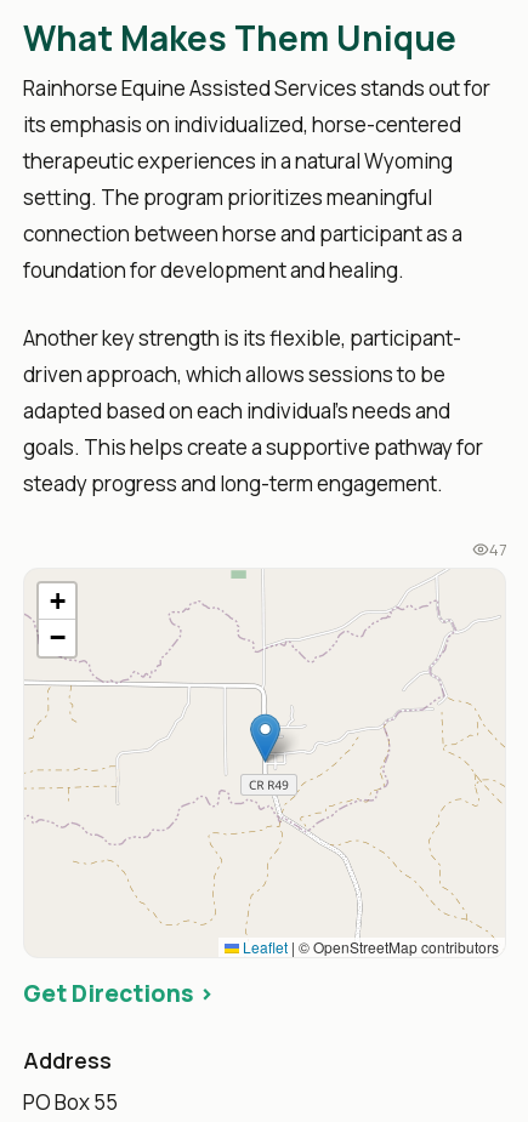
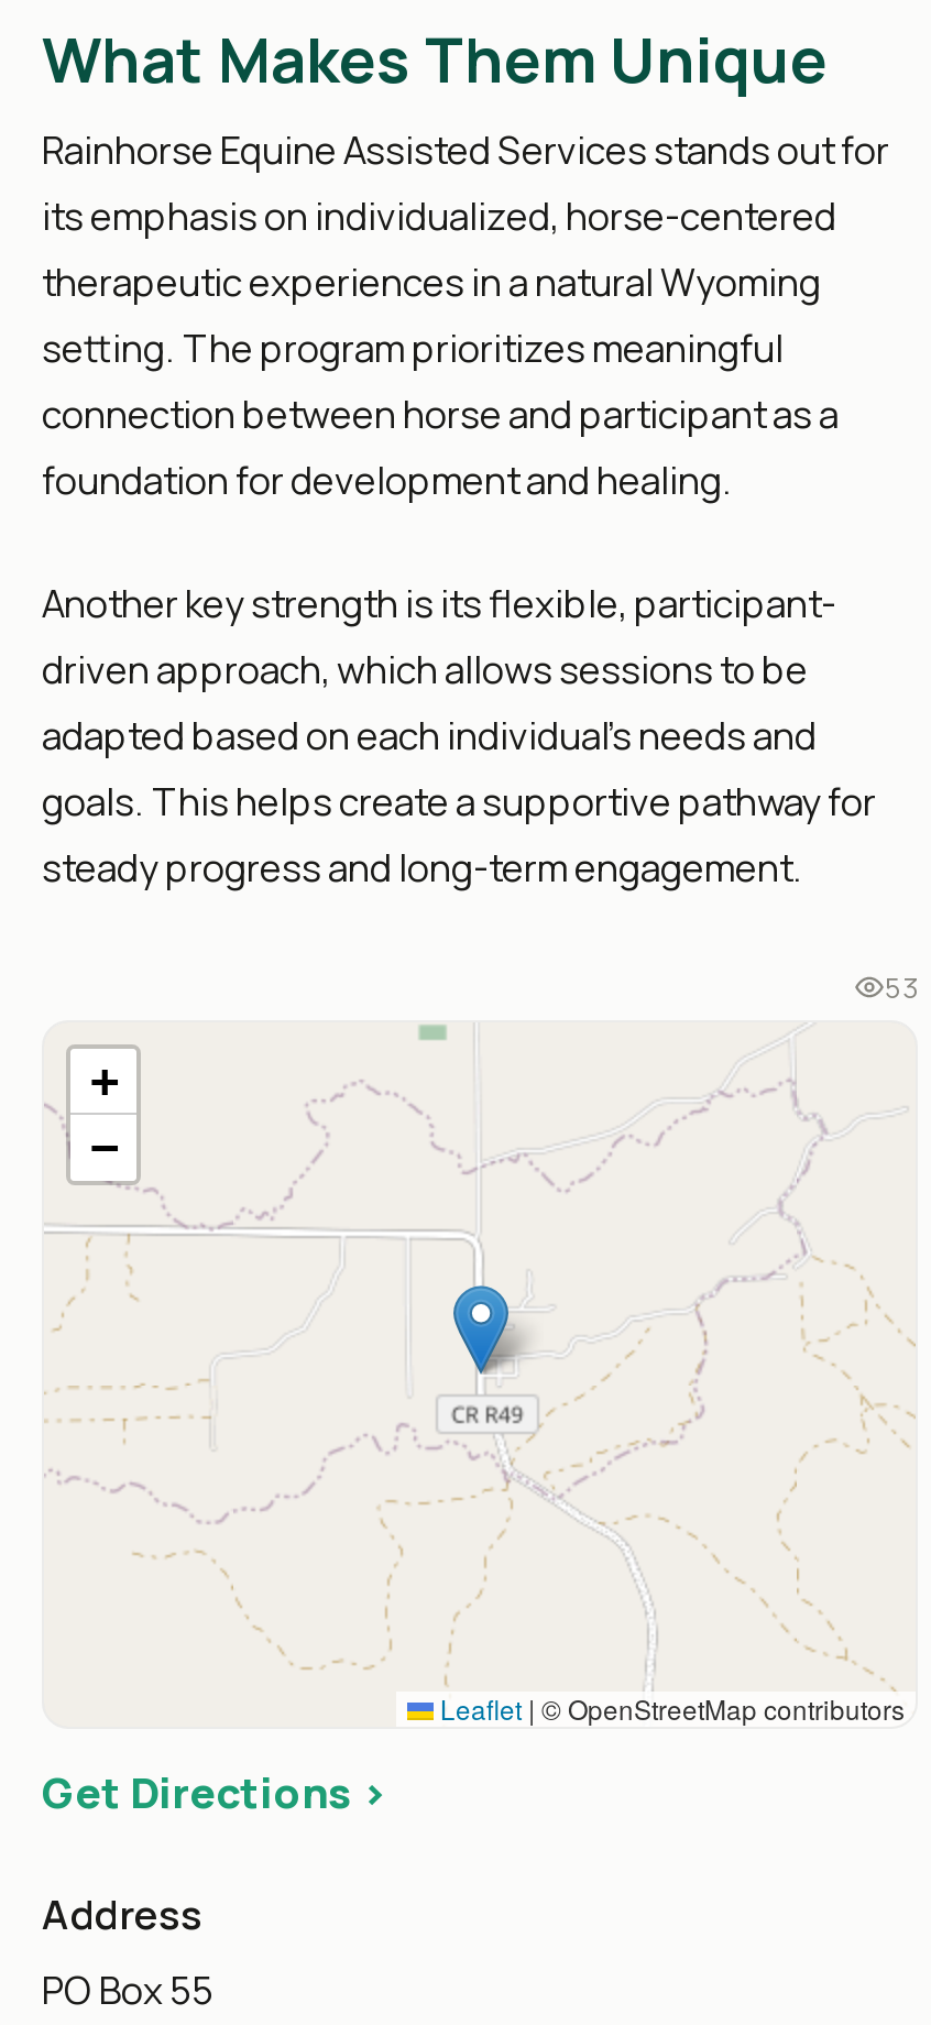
[489,538,506,560] 47 -> [885,966,918,1006] 53

